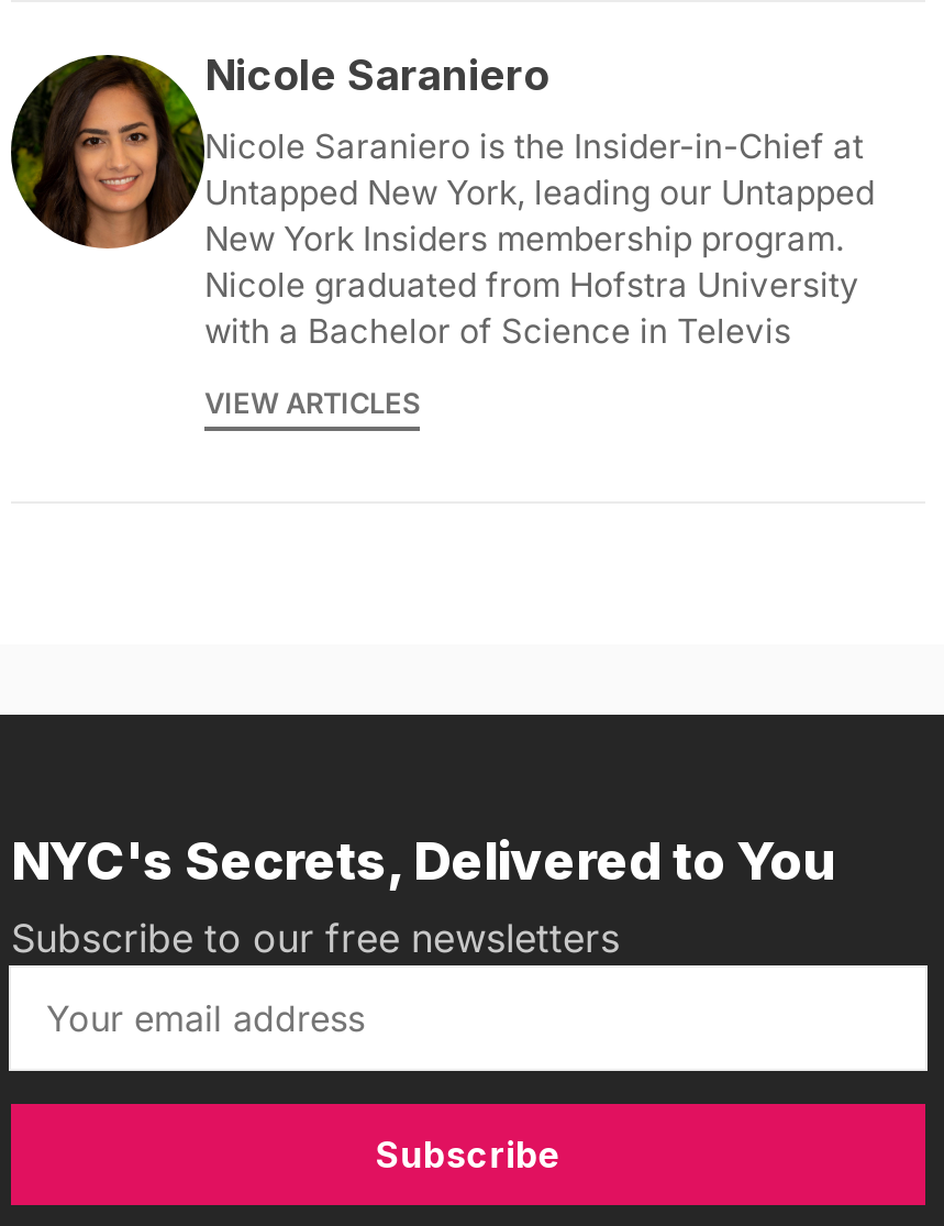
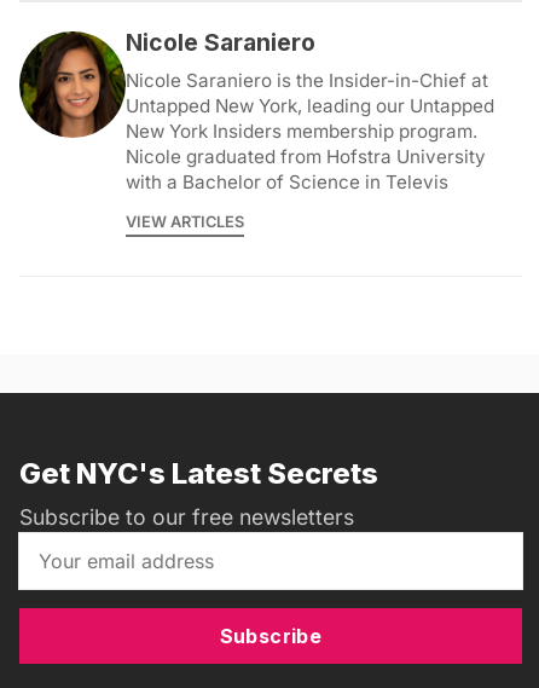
[11,828,833,892] NYC's Secrets, Delivered to You -> [19,456,378,491] Get NYC's Latest Secrets

